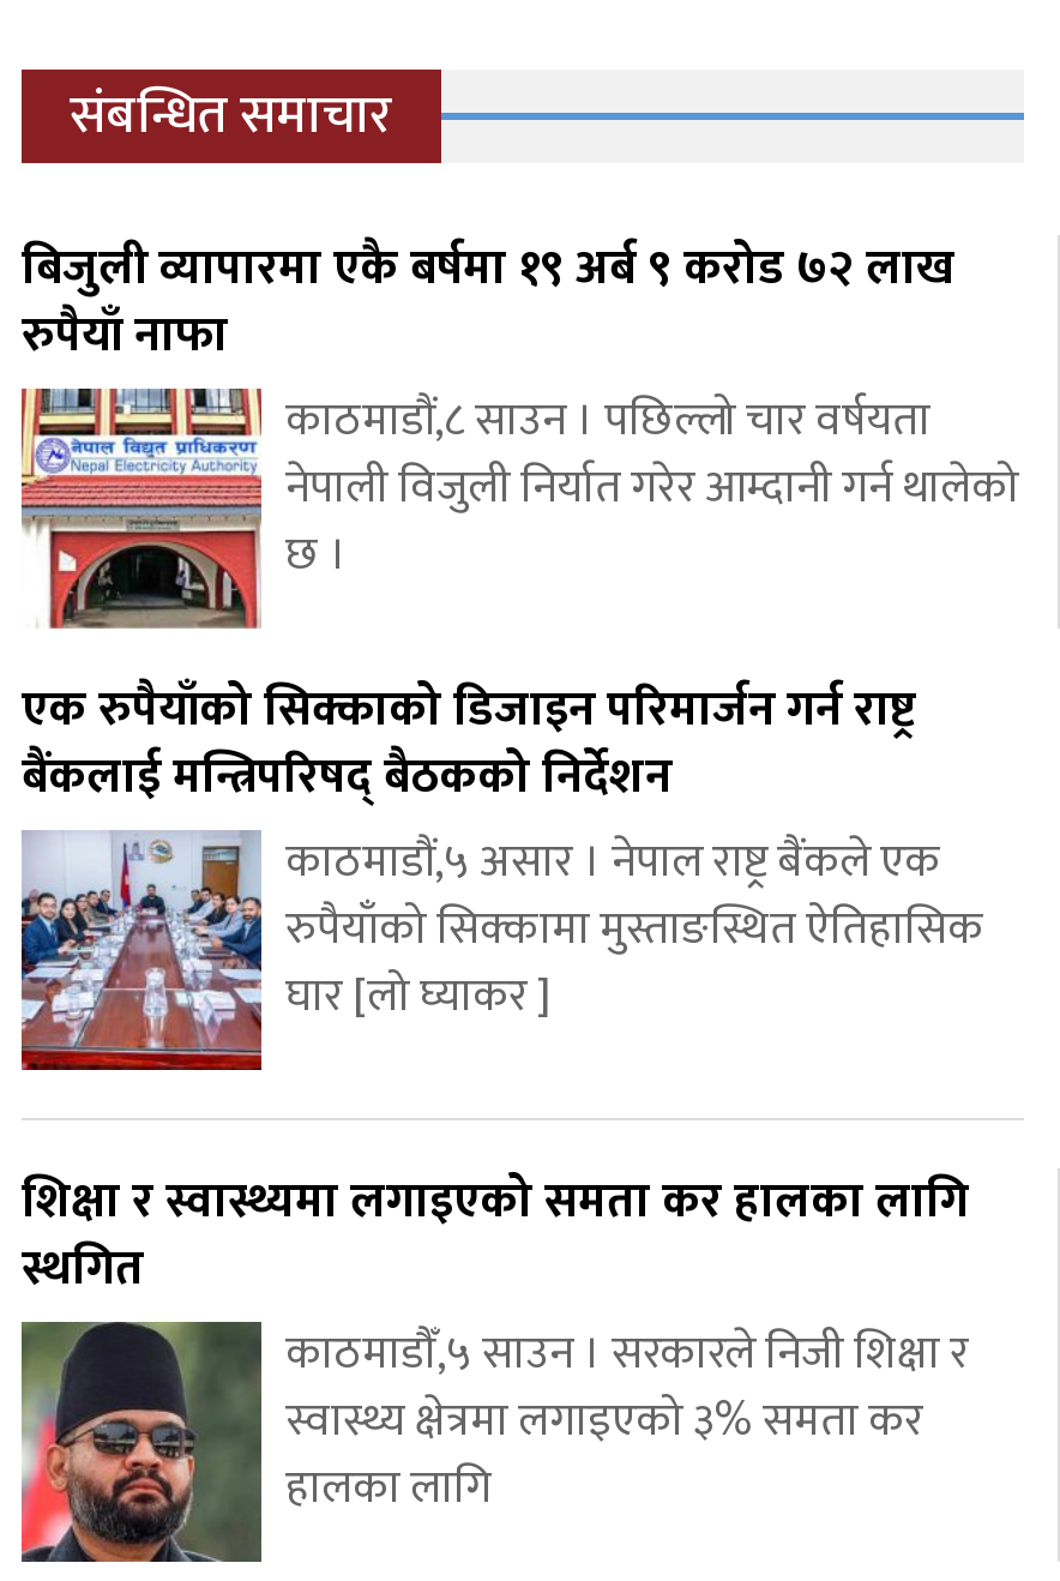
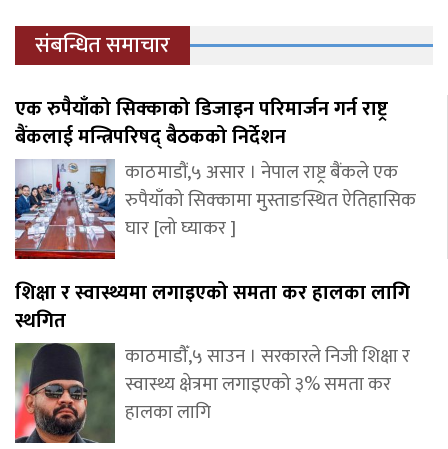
[19,227,1019,631] [image] | बिजुली व्यापारमा एकै बर्षमा १९ अर्ब ९ करोड ७२ लाख | रुपैयाँ नाफा | काठमाडौं,८ साउन । पछिल्लो चार वर्षयता | नेपाली विजुली निर्यात गरेर आम्दानी गर्न थालेको | छ । -> none

